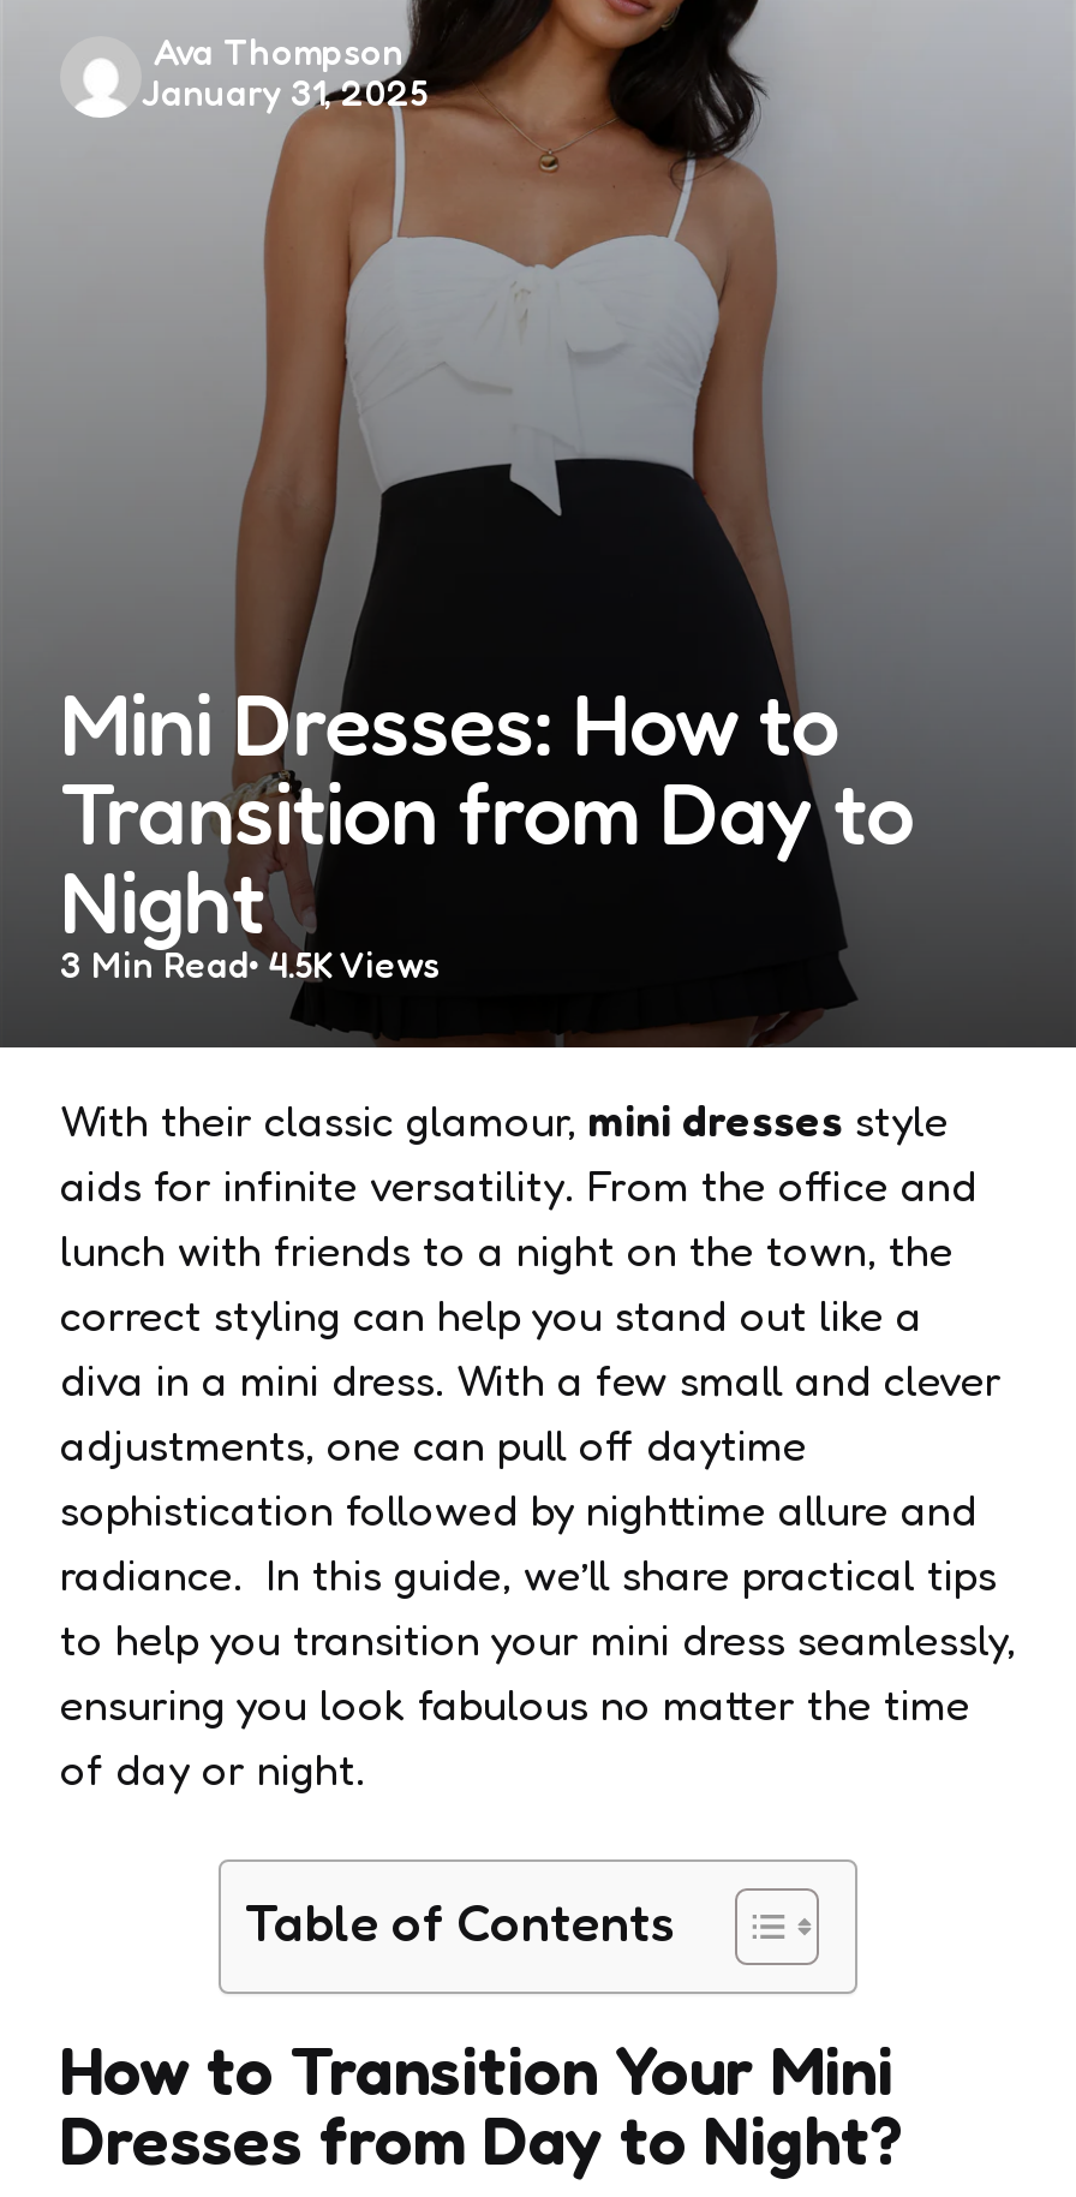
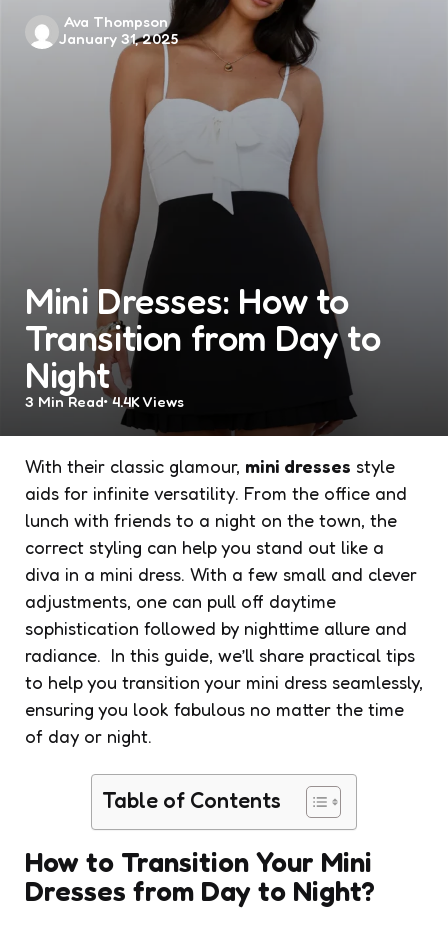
[60,942,440,987] 3 Min Read 4.5K Views -> [25,392,184,411] 3 Min Read 4.4K Views

